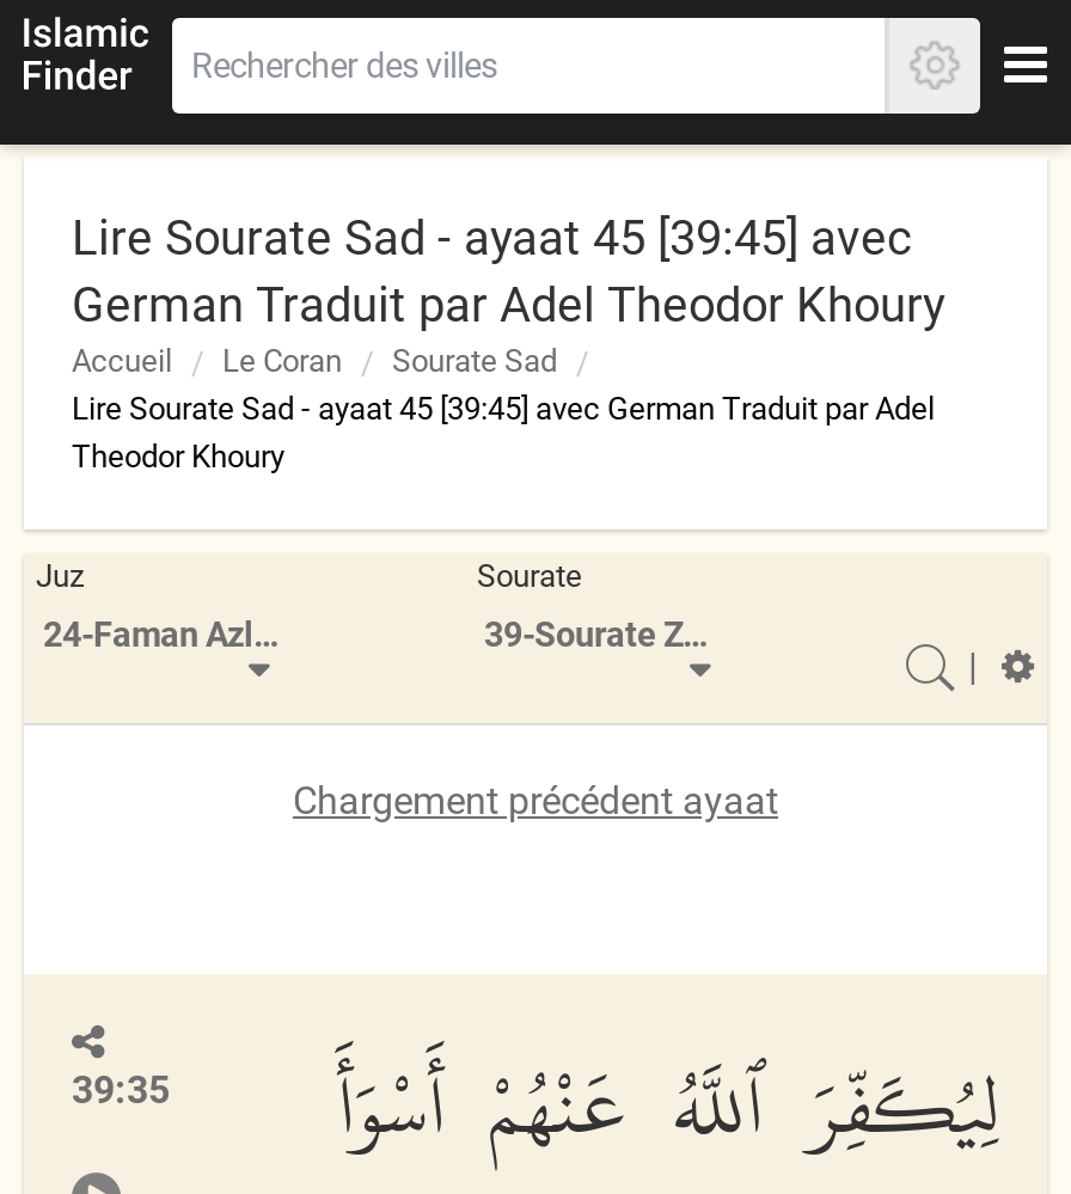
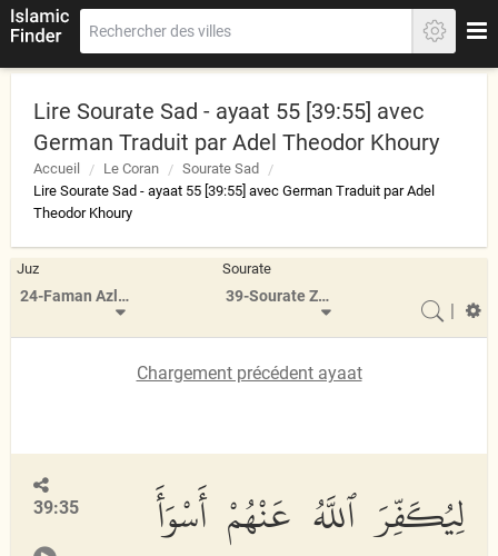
[72,209,911,267] Lire Sourate Sad - ayaat 45 [39:45] avec -> [33,98,424,125] Lire Sourate Sad - ayaat 55 [39:55] avec
[72,391,935,427] Lire Sourate Sad - ayaat 45 [39:45] avec German Traduit par Adel -> [33,182,435,199] Lire Sourate Sad - ayaat 55 [39:55] avec German Traduit par Adel

